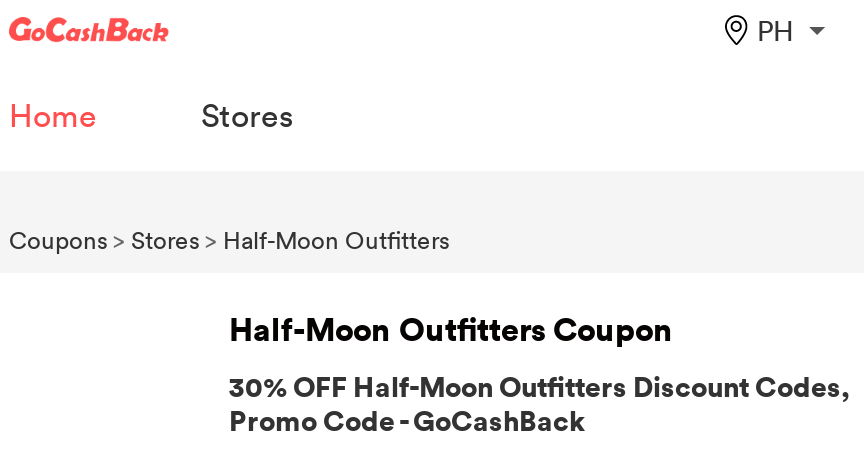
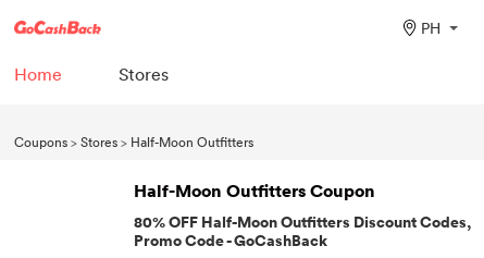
[229,364,851,406] 30% OFF Half-Moon Outfitters Discount Codes, -> [134,210,472,232] 80% OFF Half-Moon Outfitters Discount Codes,

